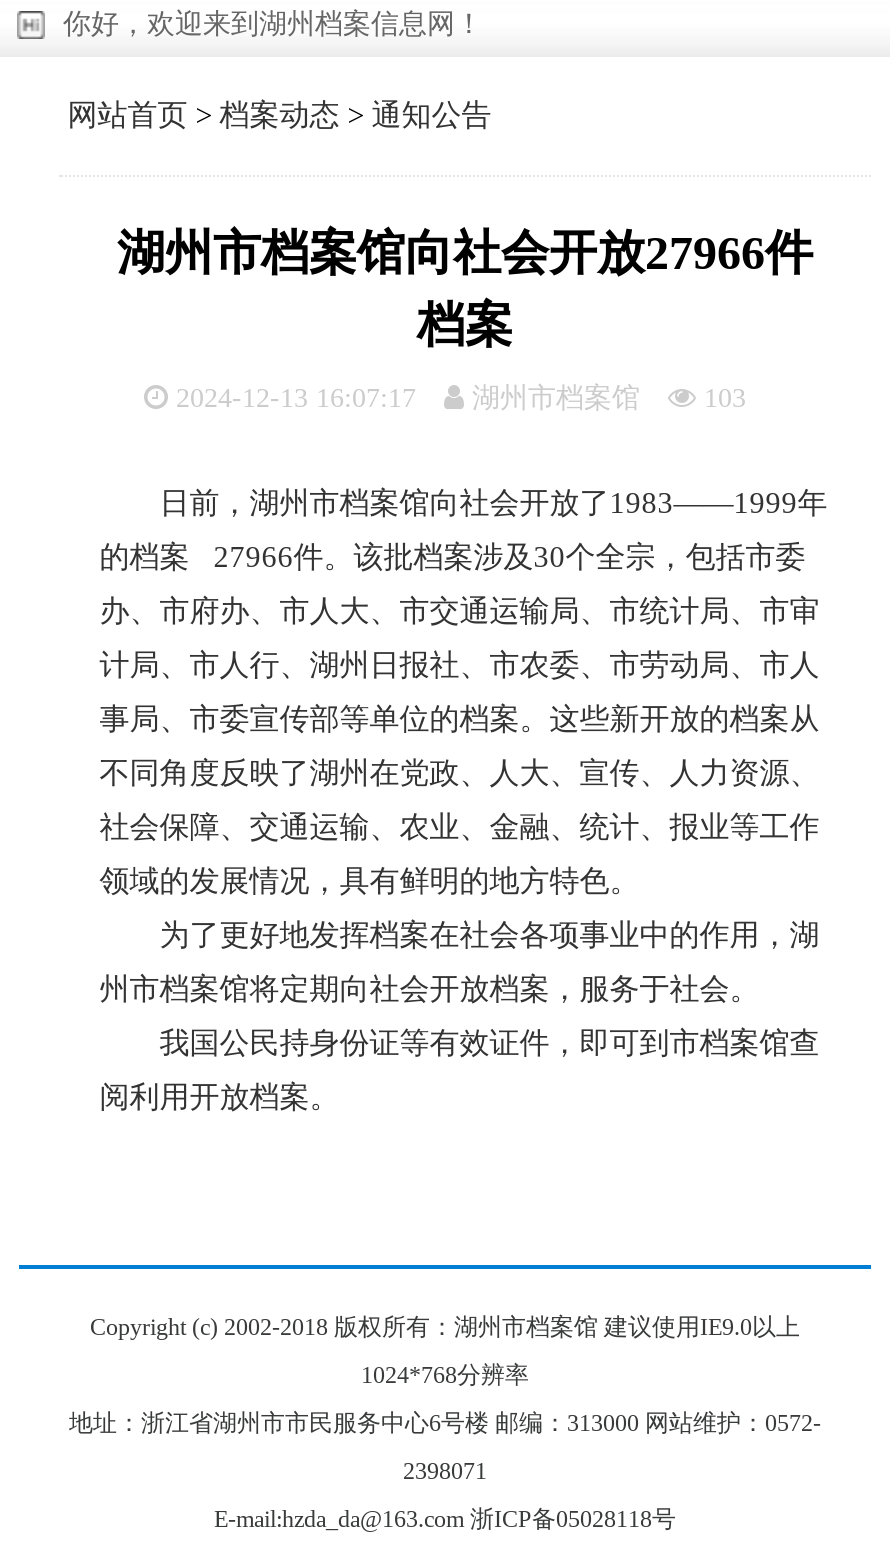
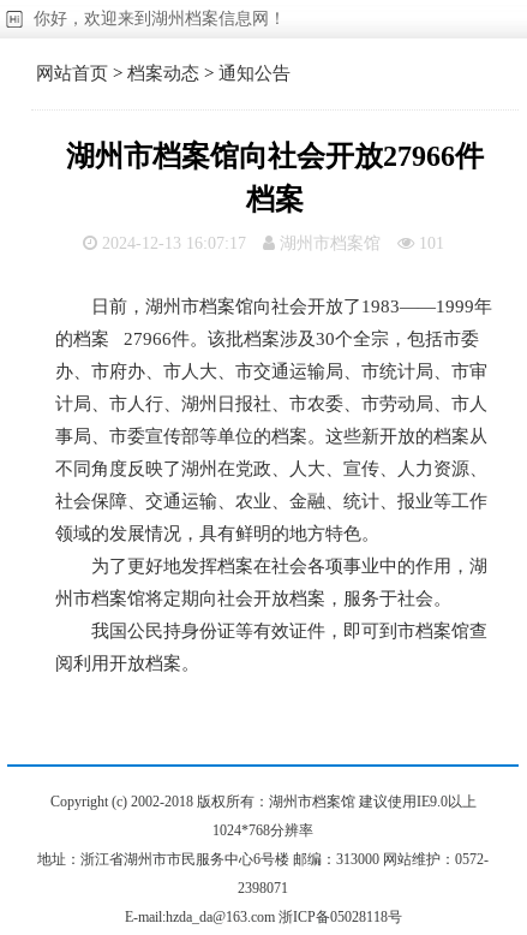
[168,383,746,413] 2024-12-13 16:07:17 湖州市档案馆 103 -> [97,234,444,252] 2024-12-13 16:07:17 湖州市档案馆 101

